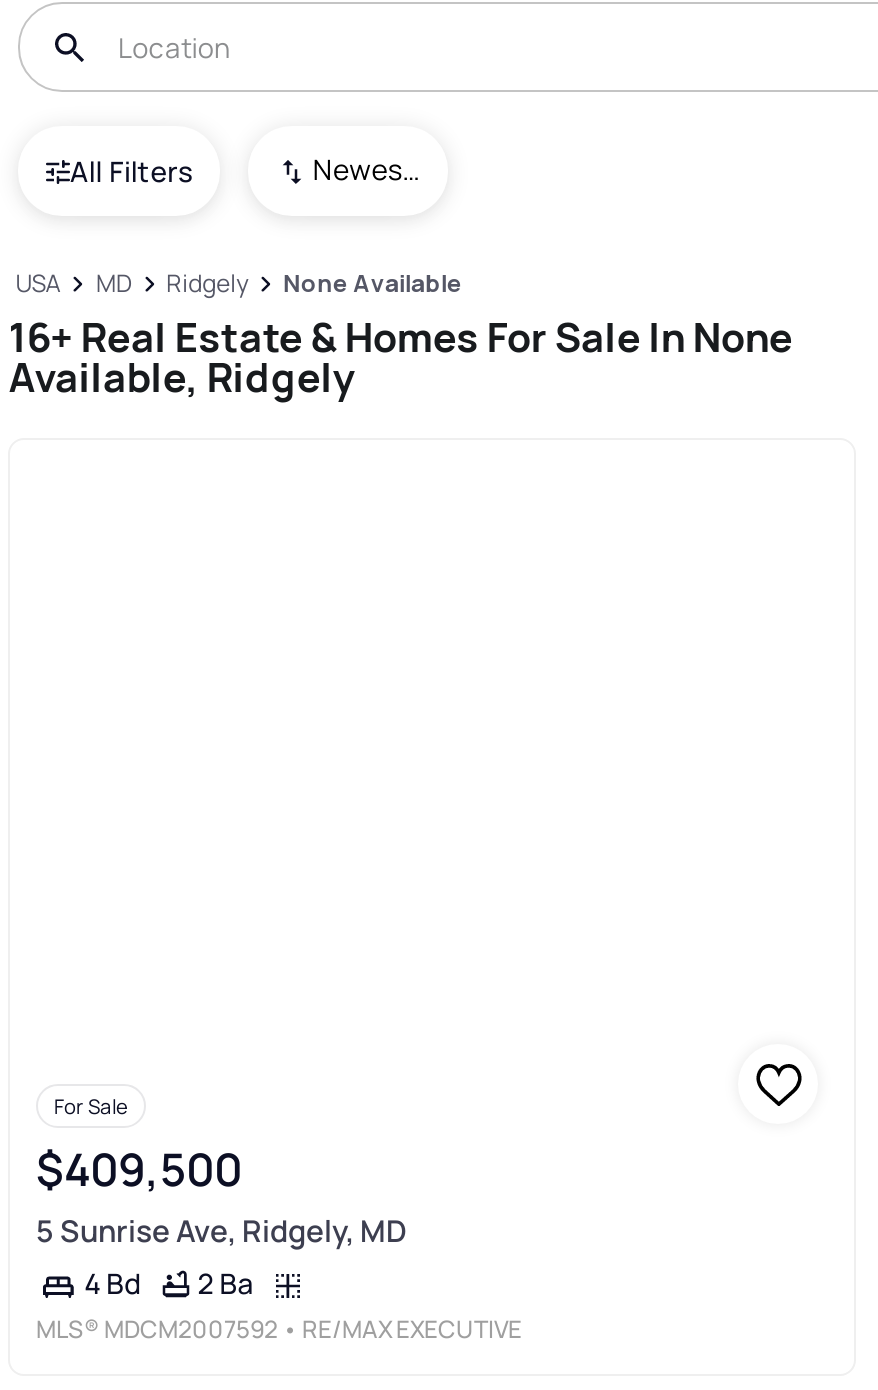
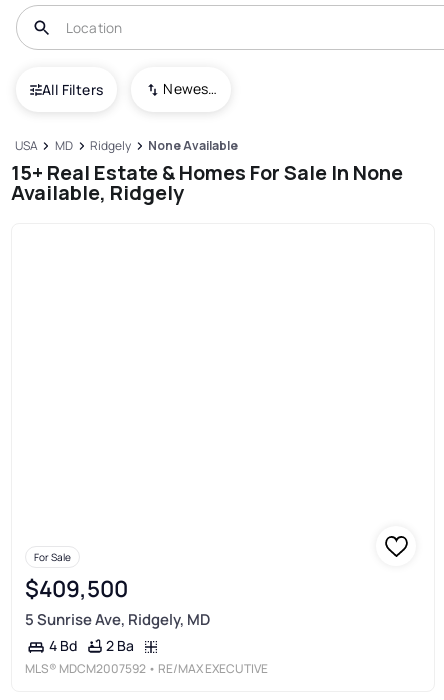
[8,310,792,364] 16+ Real Estate & Homes For Sale In None -> [11,159,403,186] 15+ Real Estate & Homes For Sale In None

